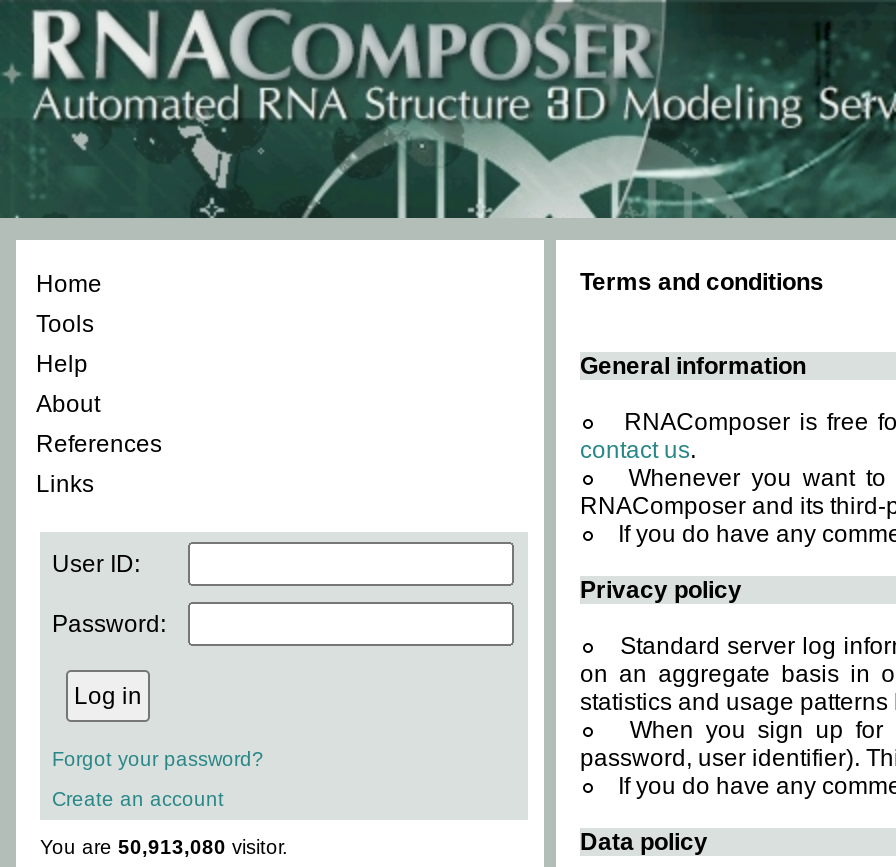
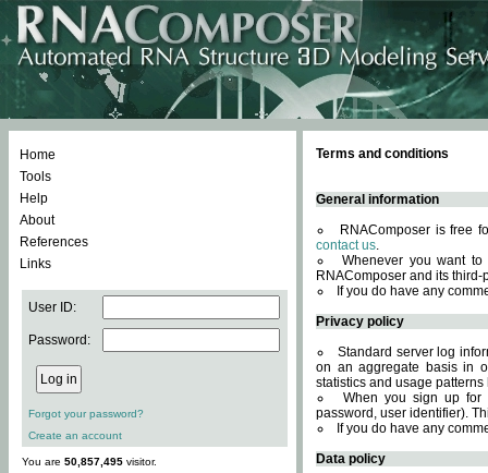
[40,836,288,858] You are 50,913,080 visitor. -> [22,456,157,468] You are 50,857,495 visitor.

